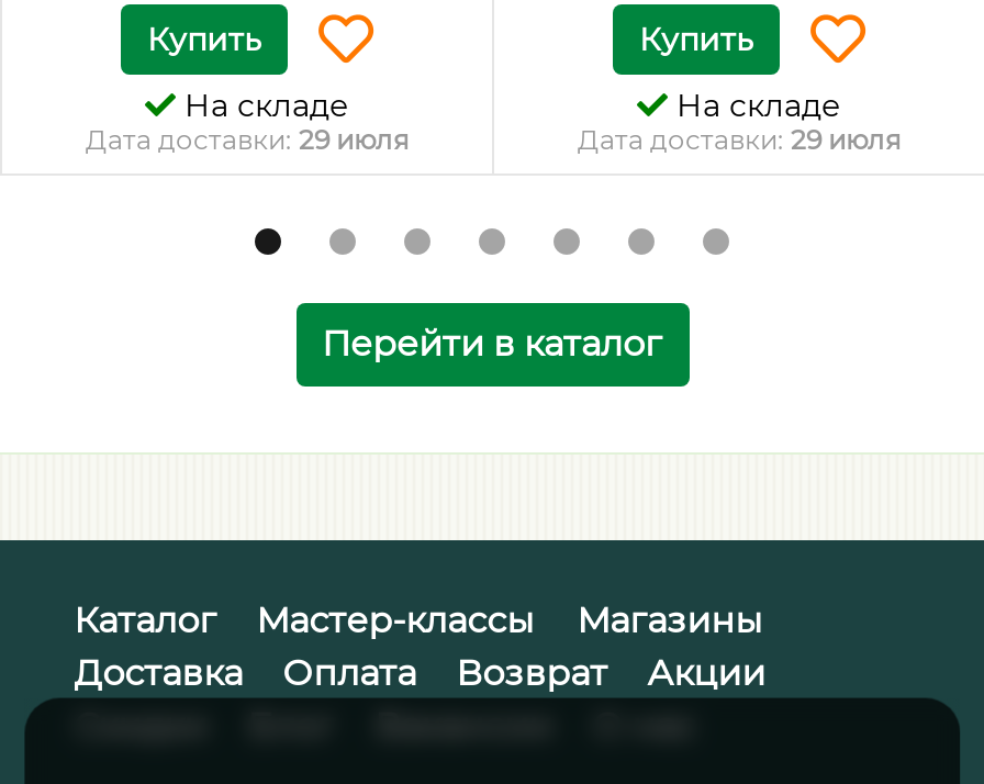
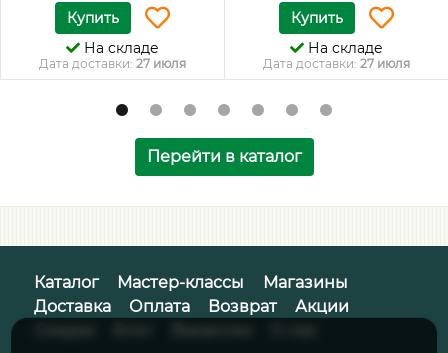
[86,123,409,156] Дата доставки: 29 июля -> [39,56,186,71] Дата доставки: 27 июля
[578,123,901,156] Дата доставки: 29 июля -> [263,56,410,71] Дата доставки: 27 июля

